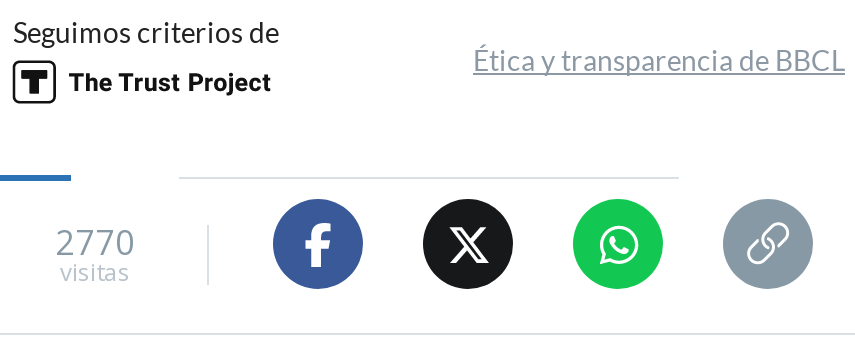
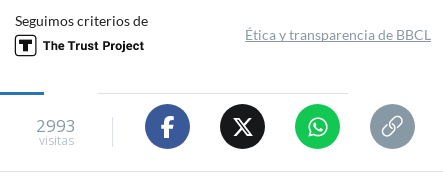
[55,218,135,264] 2770 -> [36,114,76,137] 2993

